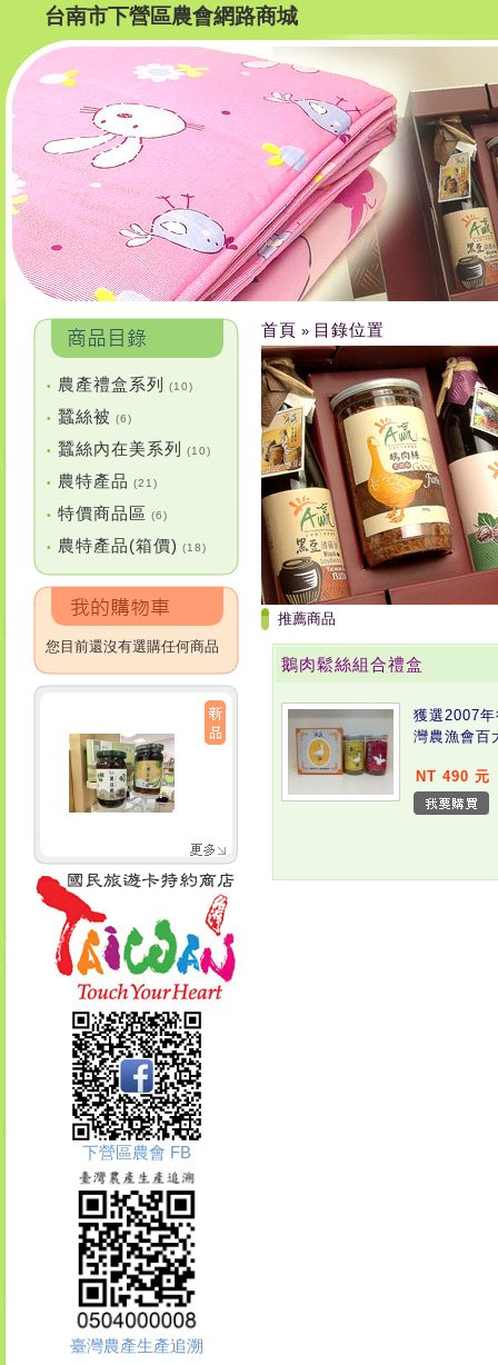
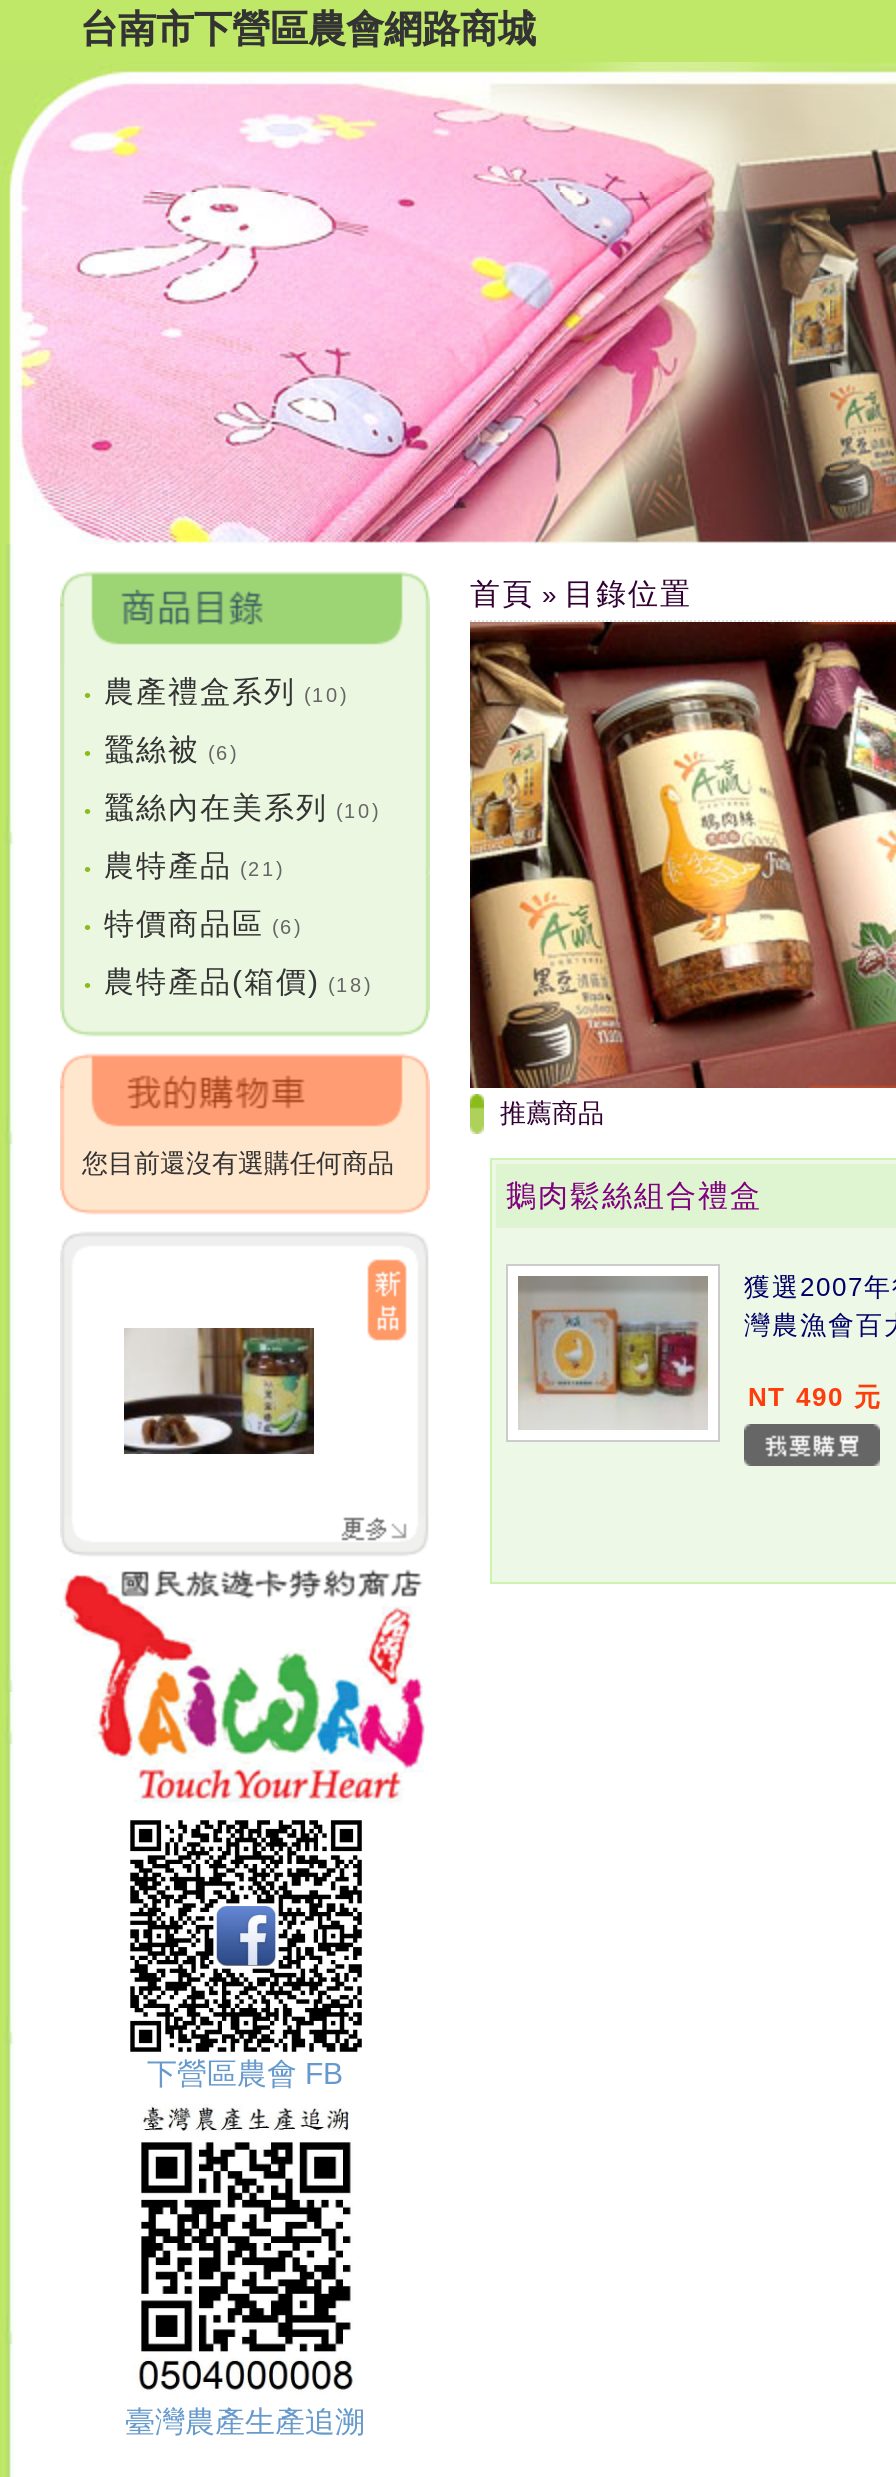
[68,733,176,814] [image] -> [122,1320,316,1462] [image]

